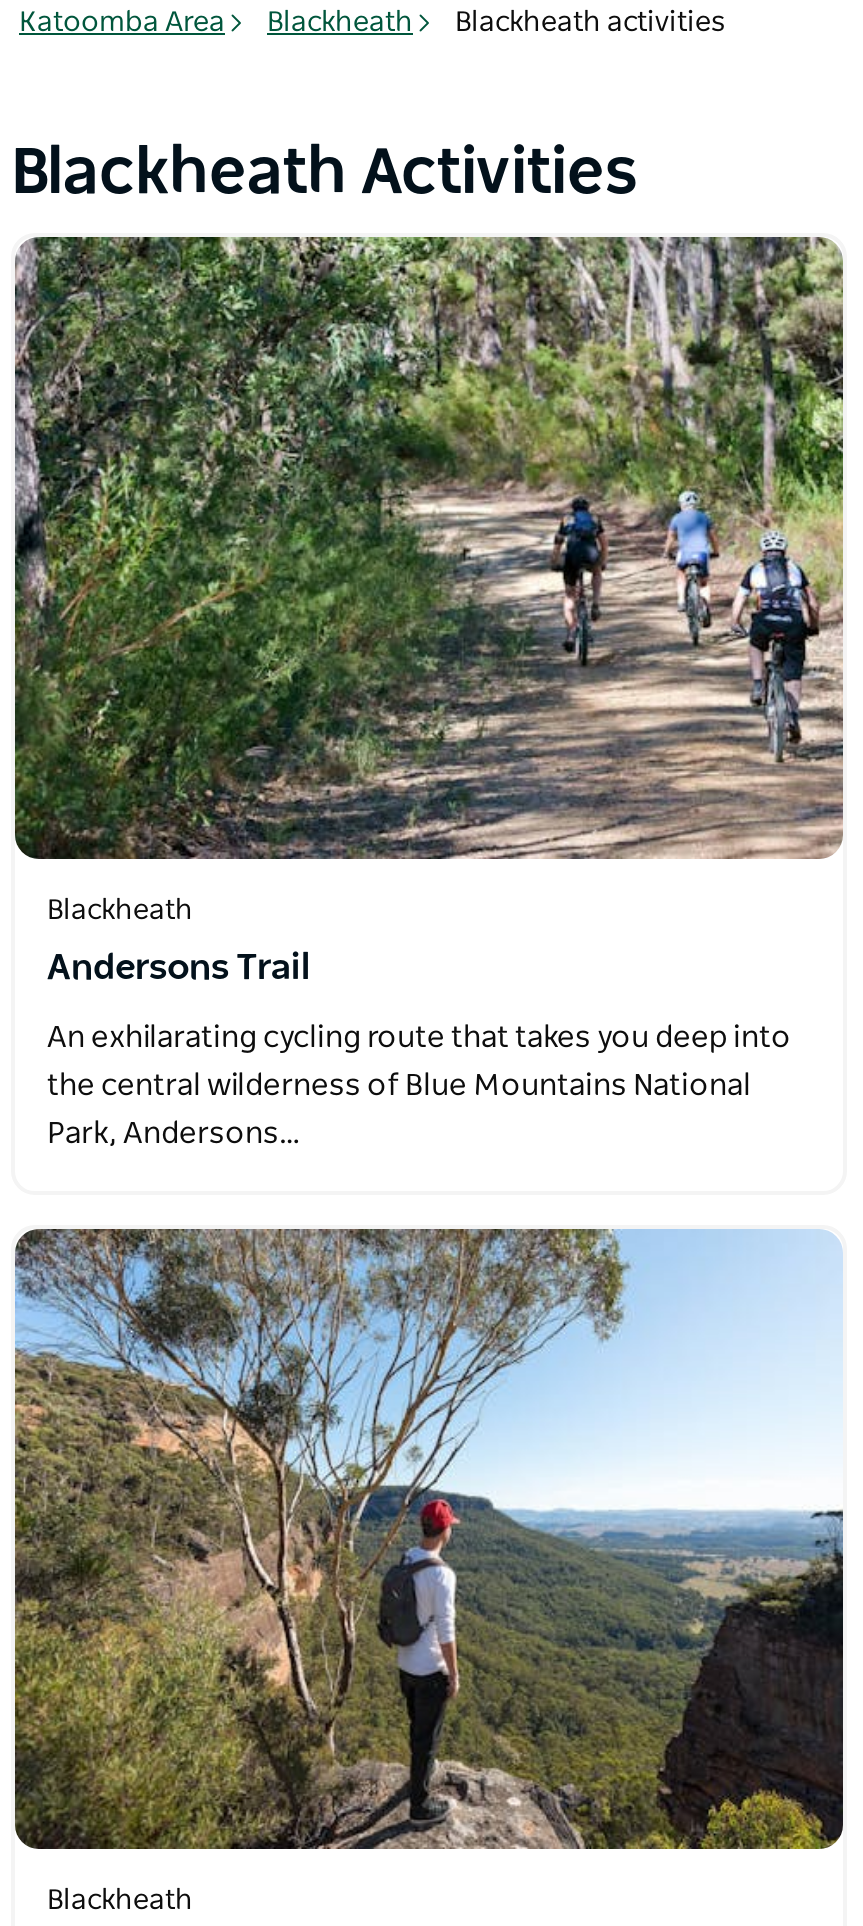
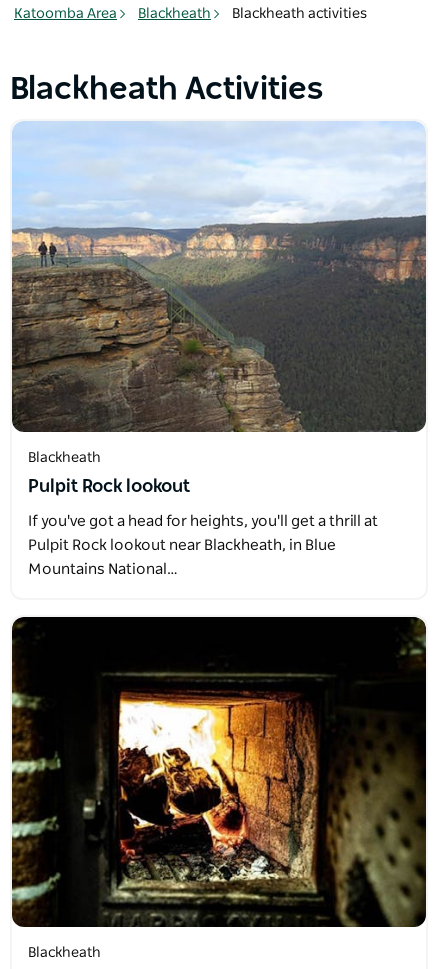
[13,235,845,859] [image] -> [12,121,427,433] [image]
[47,950,311,986] Andersons Trail -> [28,477,190,495] Pulpit Rock lookout
[47,1022,791,1052] An exhilarating cycling route that takes you deep into -> [28,513,378,528] If you've got a head for heights, you'll get a thrill at
[47,1070,751,1100] the central wilderness of Blue Mountains National -> [28,537,336,552] Pulpit Rock lookout near Blackheath, in Blue
[47,1118,301,1148] Park, Andersons… -> [28,561,178,576] Mountains National…
[13,1227,845,1851] [image] -> [11,616,427,928] [image]

